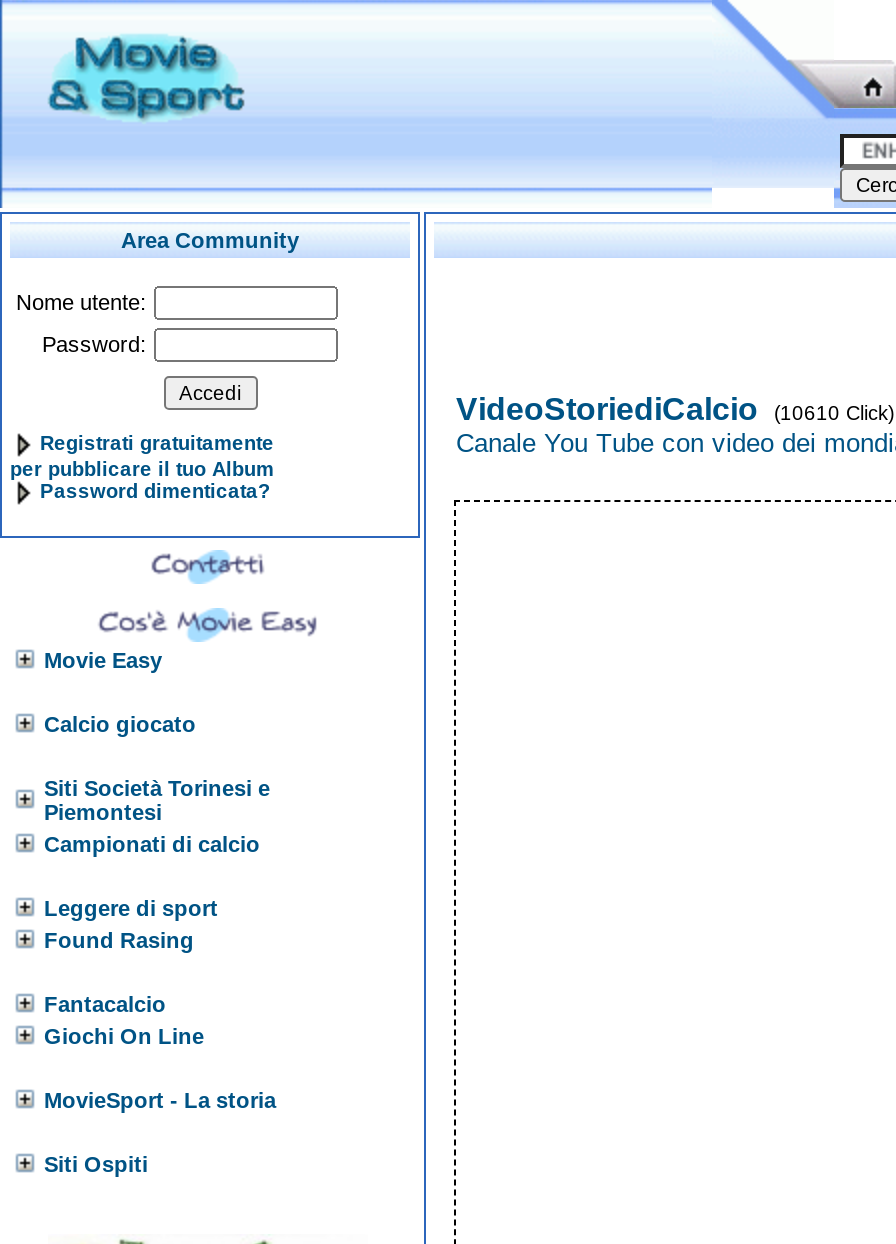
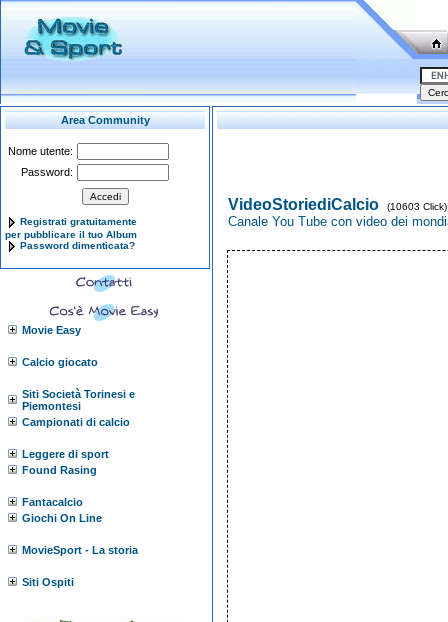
[456,392,894,426] VideoStoriediCalcio (10610 Click) -> [228,196,447,213] VideoStoriediCalcio (10603 Click)

